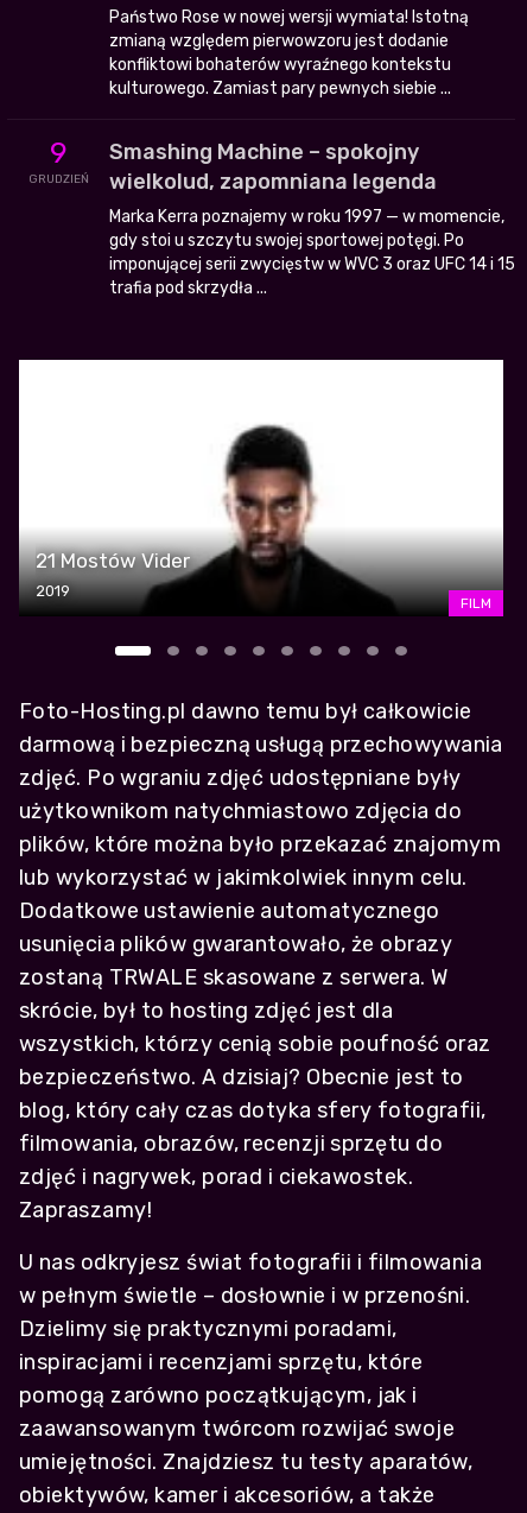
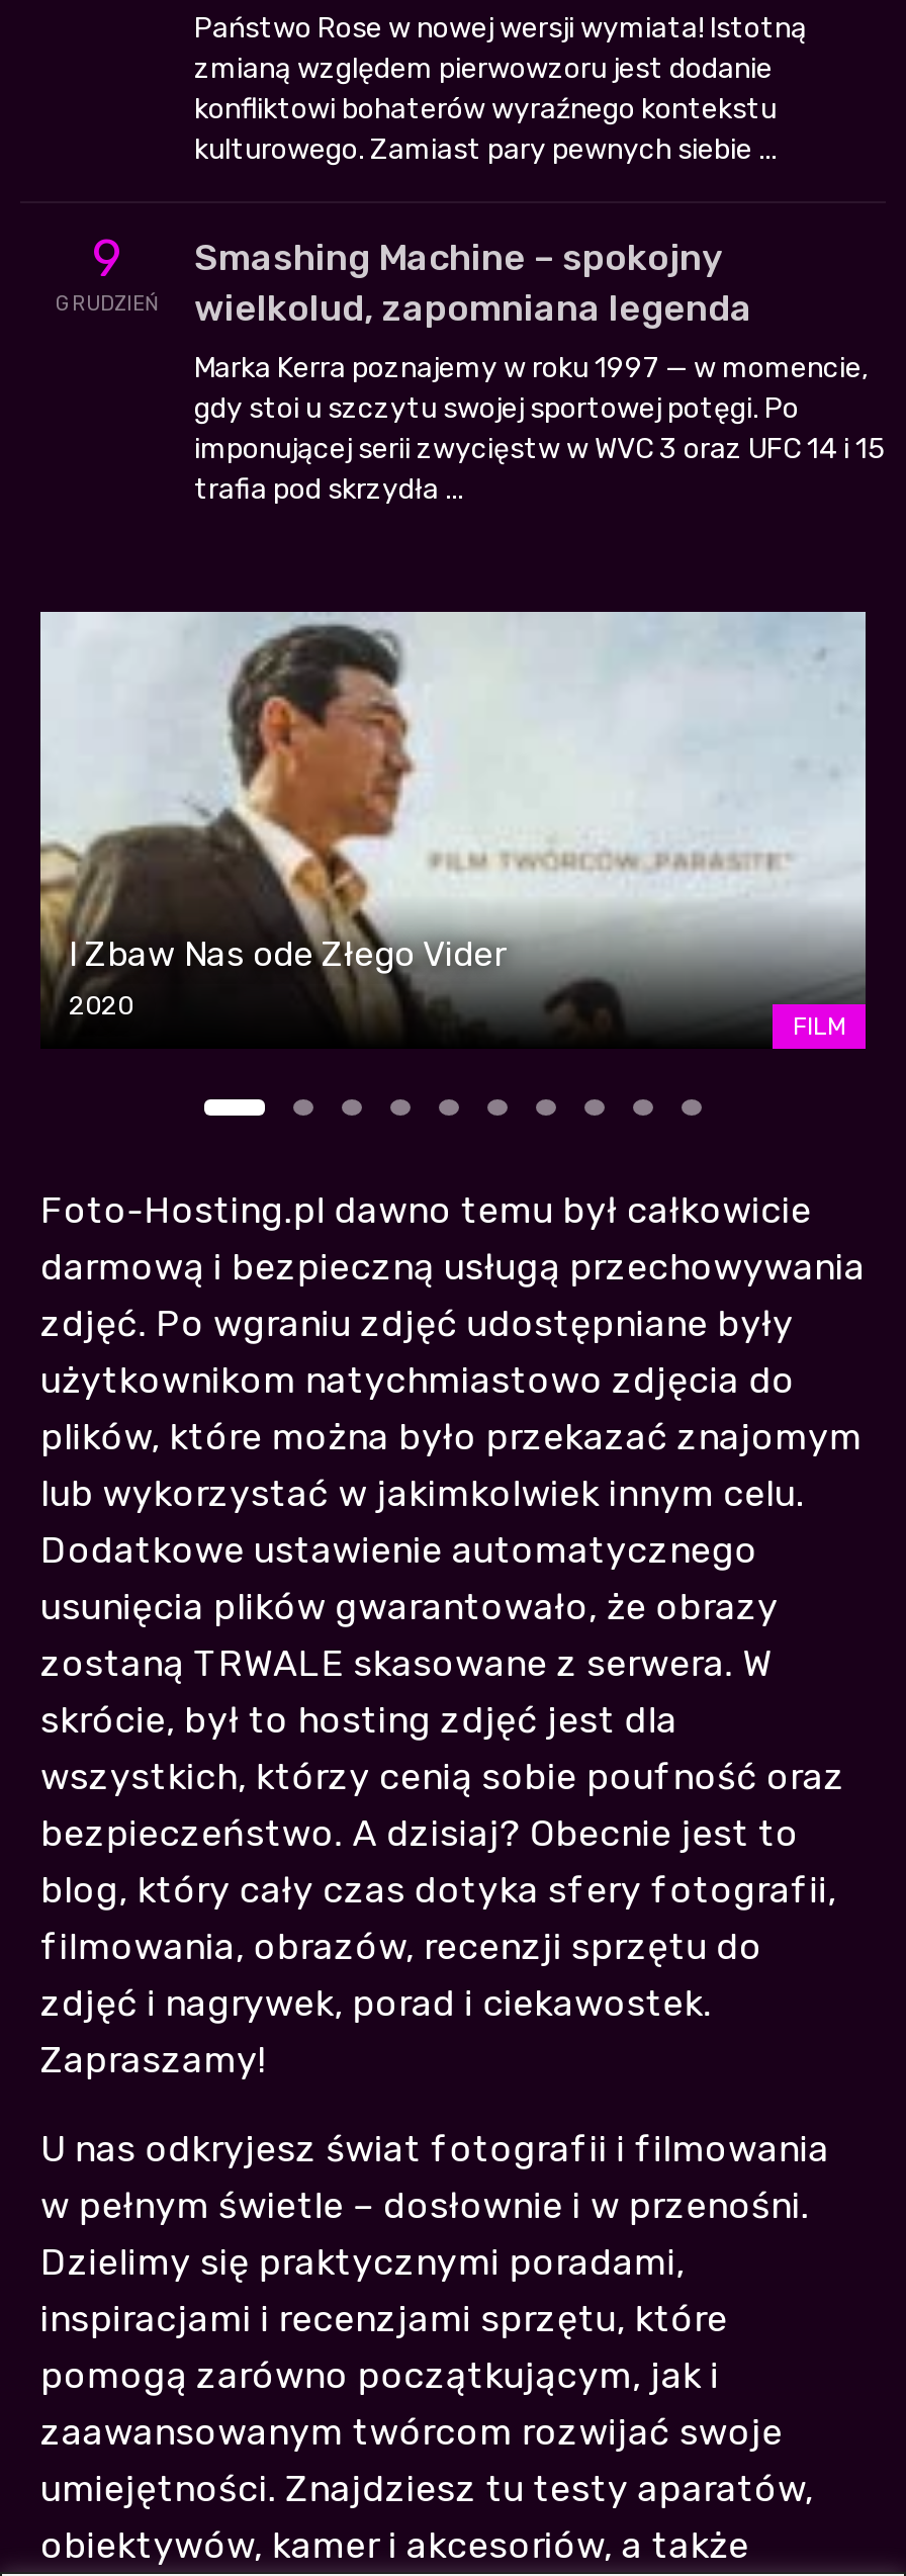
[18,360,503,604] [image] | 21 Mostów Vider | 2019 -> [38,612,866,1031] [image] | I Zbaw Nas ode Złego Vider | 2020

